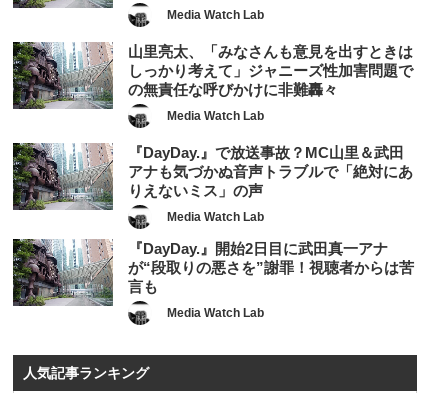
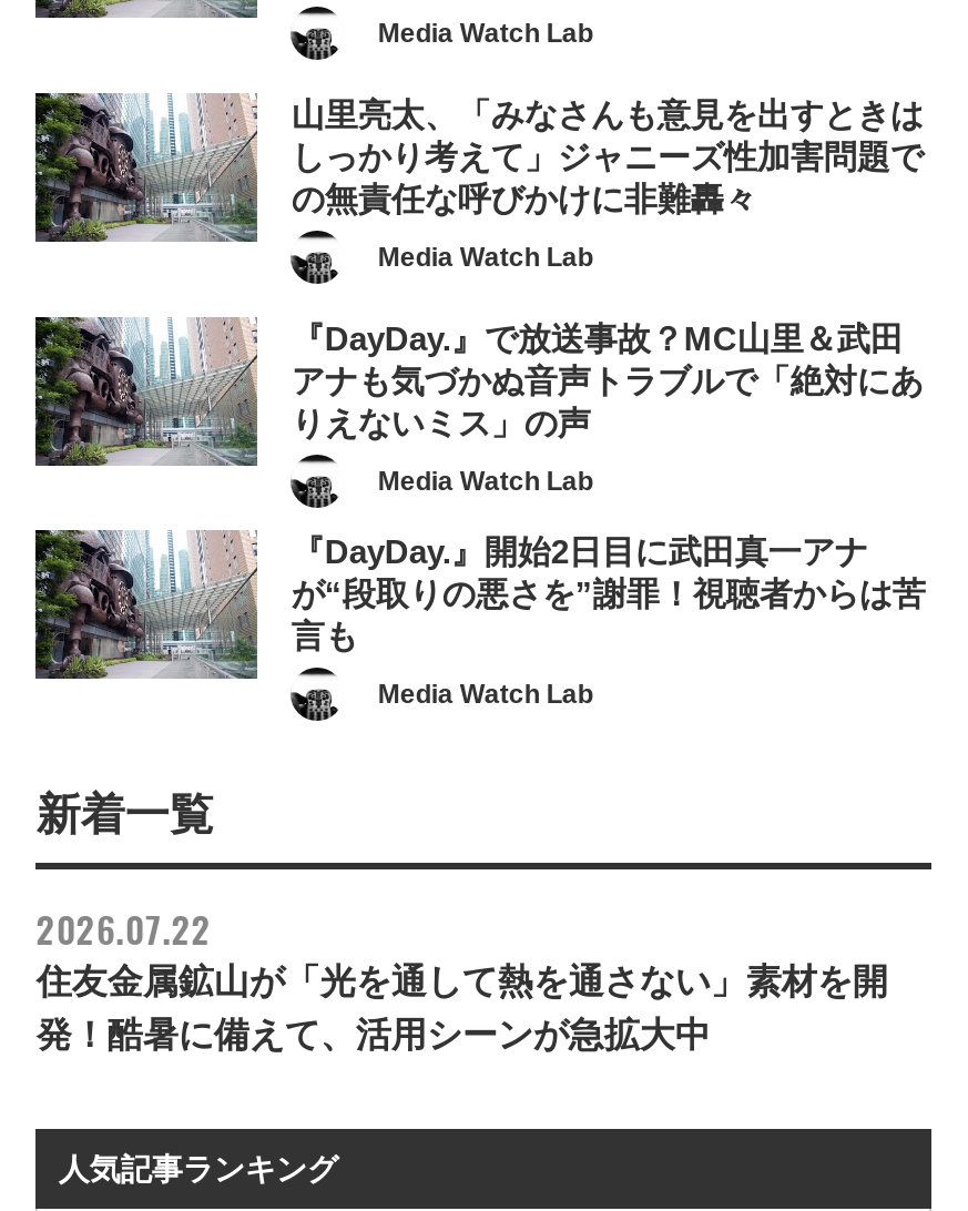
none -> [36,789,888,1053] 新着一覧 | 2026.07.22 | 住友金属鉱山が「光を通して熱を通さない」素材を開 | 発！酷暑に備えて、活用シーンが急拡大中

